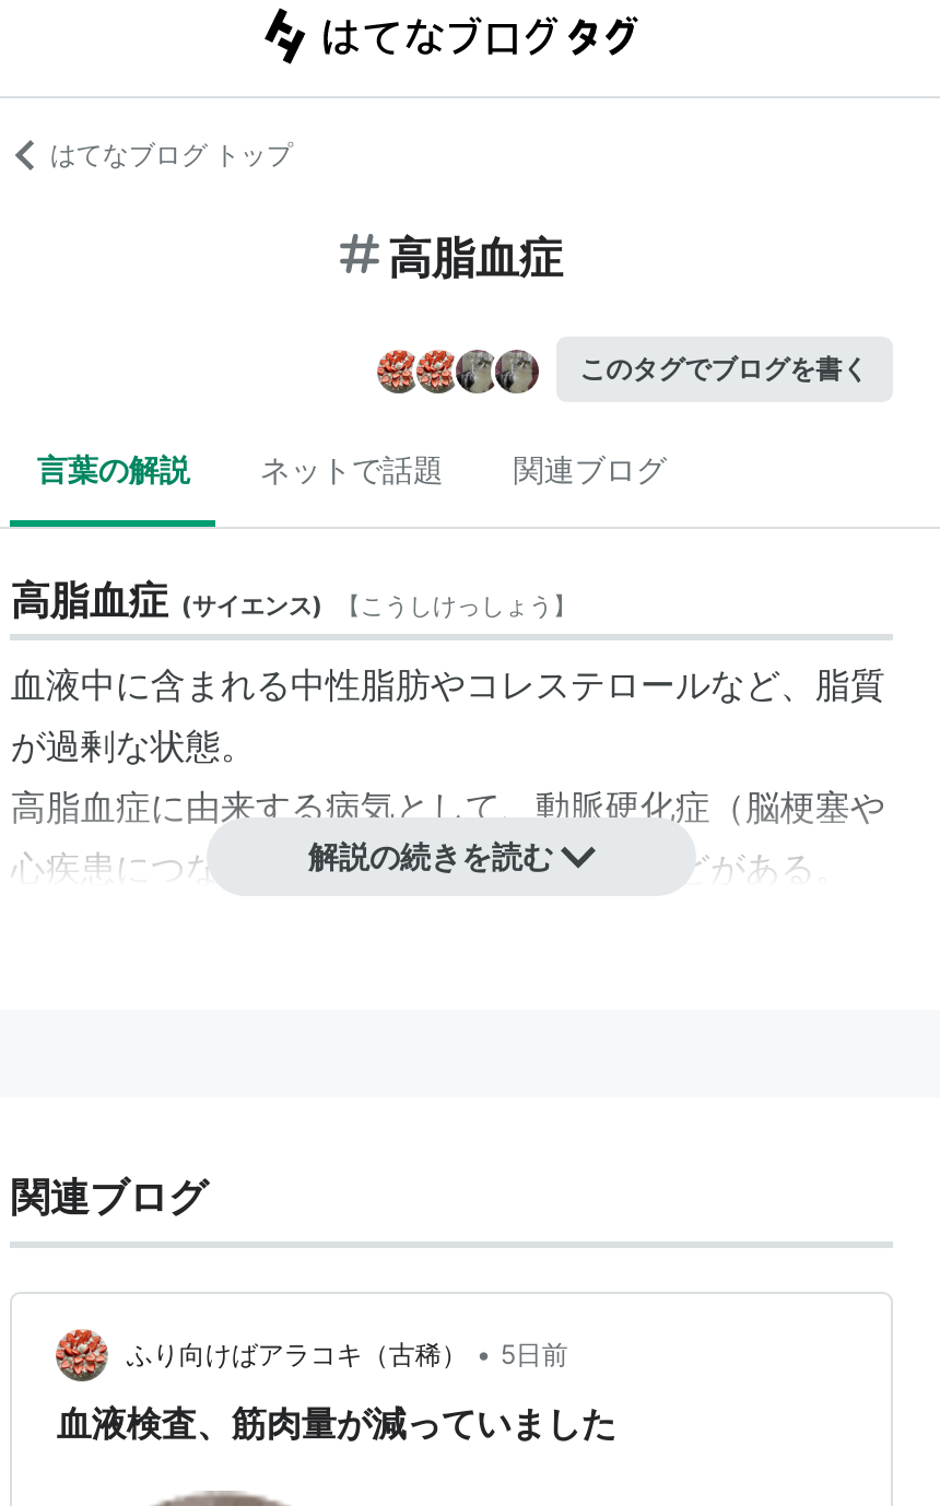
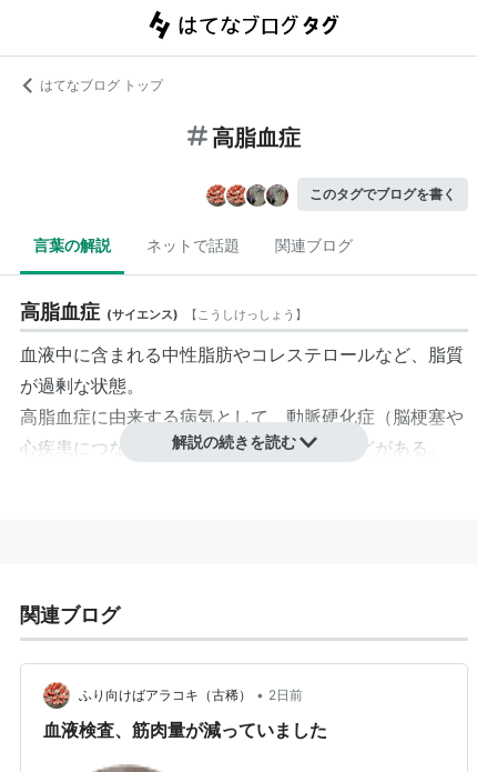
[127,1337,568,1371] ふり向けばアラコキ（古稀） • 5日前 -> [79,686,303,704] ふり向けばアラコキ（古稀） • 2日前

